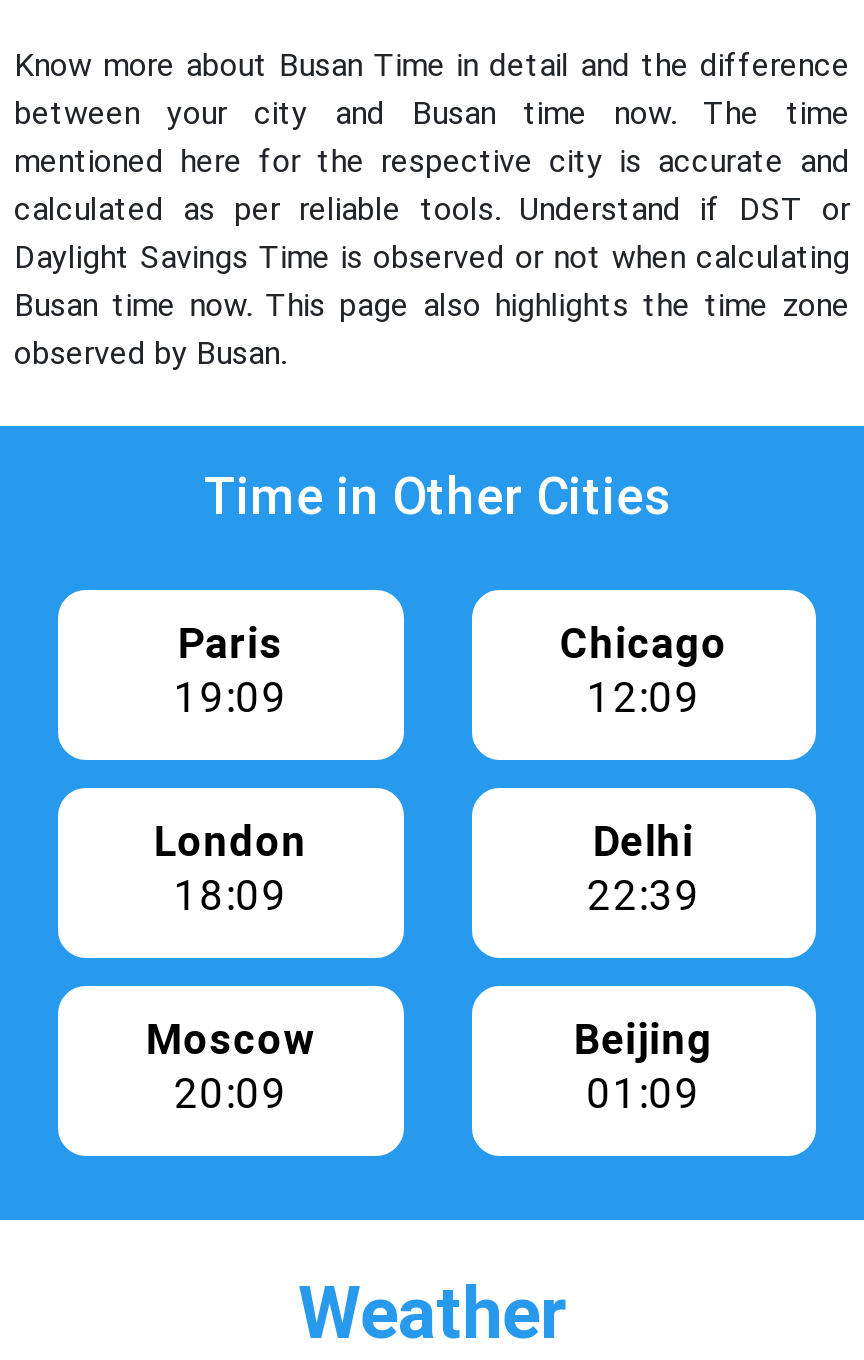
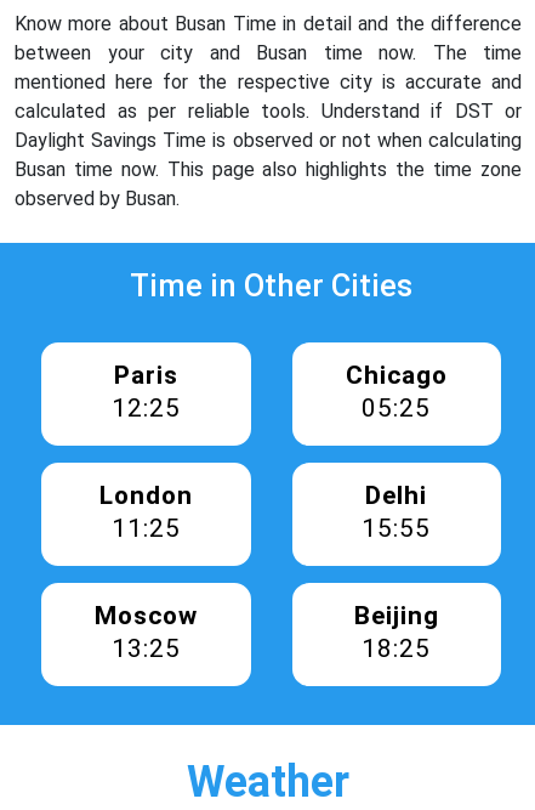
[174,674,288,722] 19:09 -> [111,393,181,423] 12:25
[586,674,700,722] 12:09 -> [362,393,431,423] 05:25
[174,872,288,920] 18:09 -> [111,514,181,543] 11:25
[586,872,700,920] 22:39 -> [362,514,431,543] 15:55
[174,1070,288,1118] 20:09 -> [111,634,181,663] 13:25
[586,1070,700,1118] 01:09 -> [362,634,431,663] 18:25

